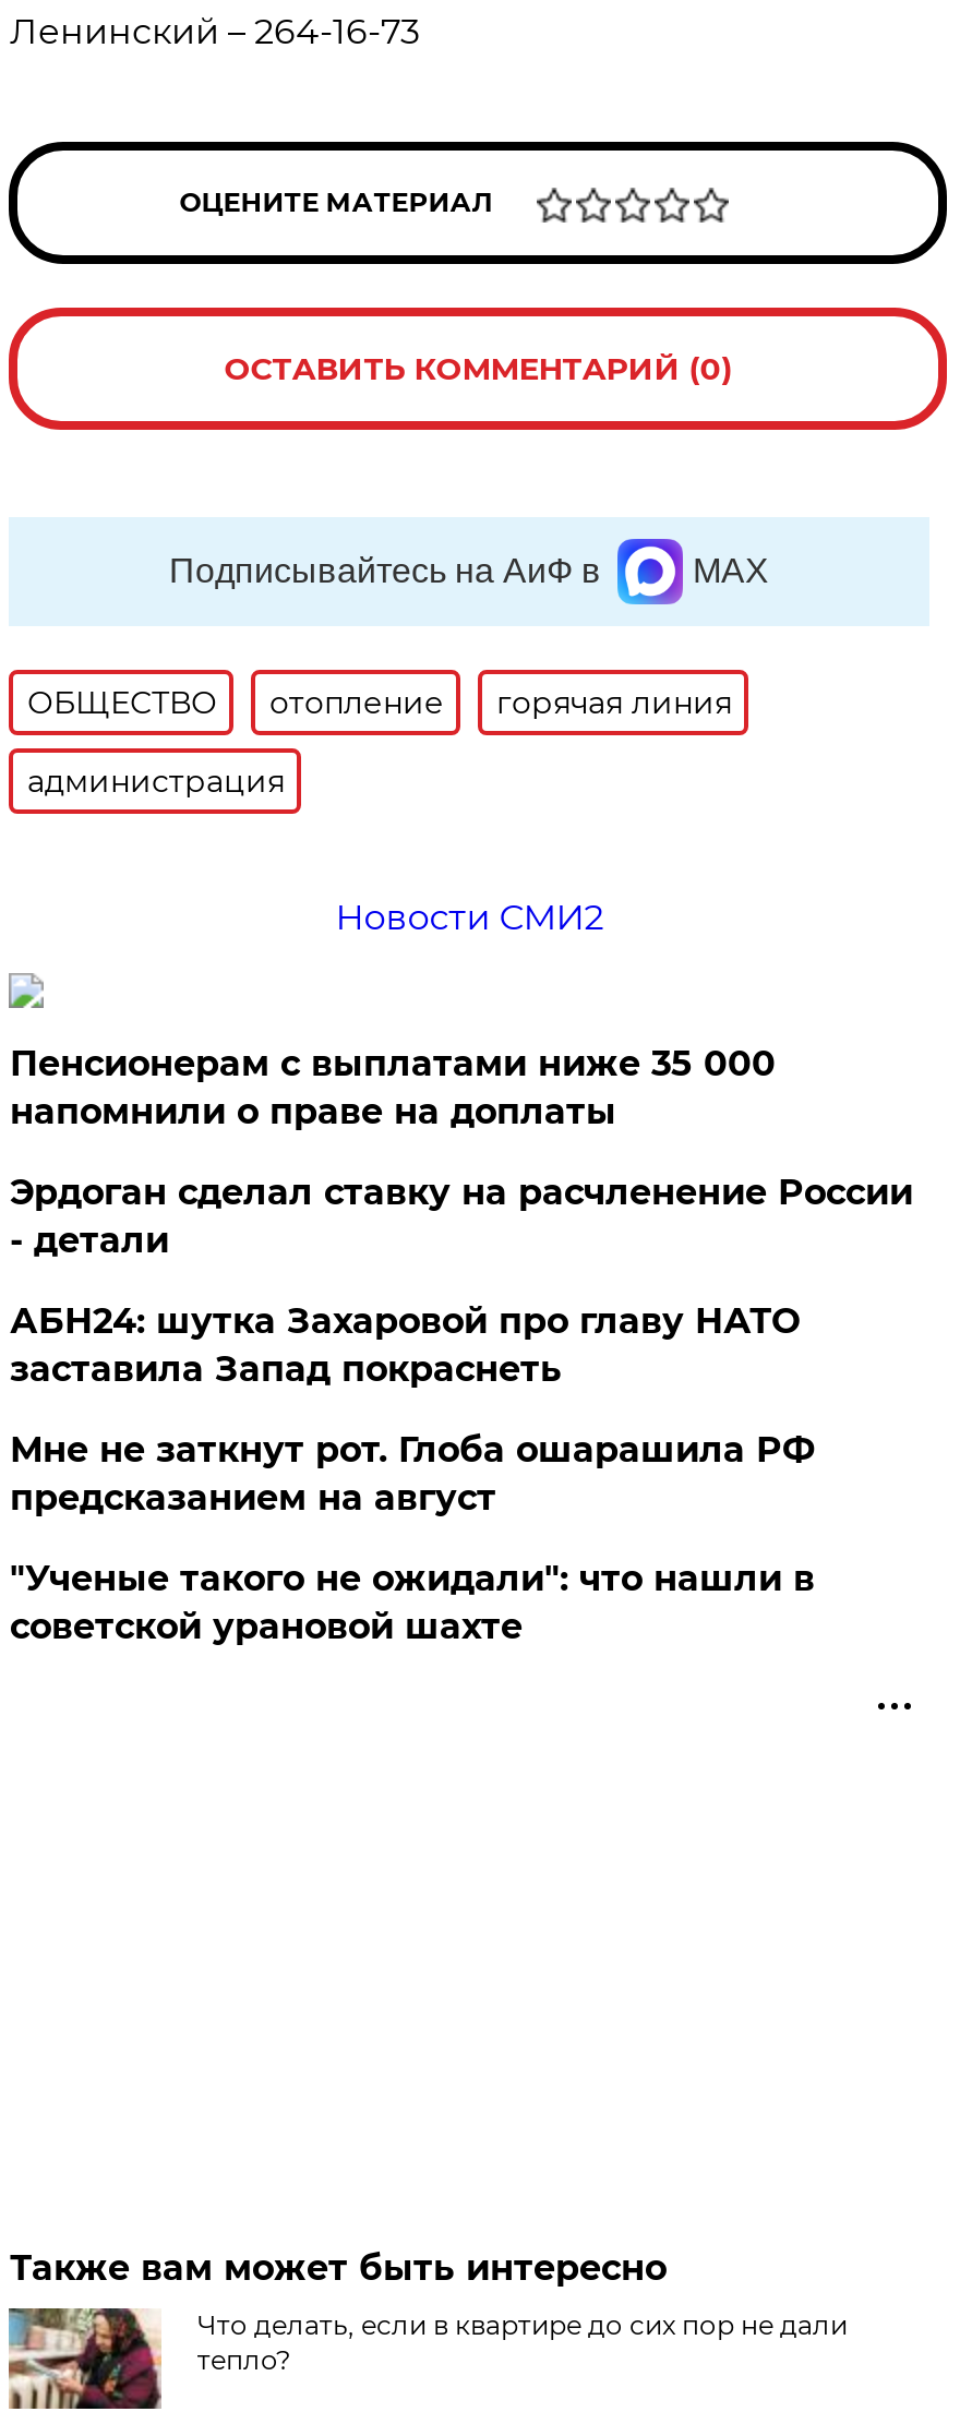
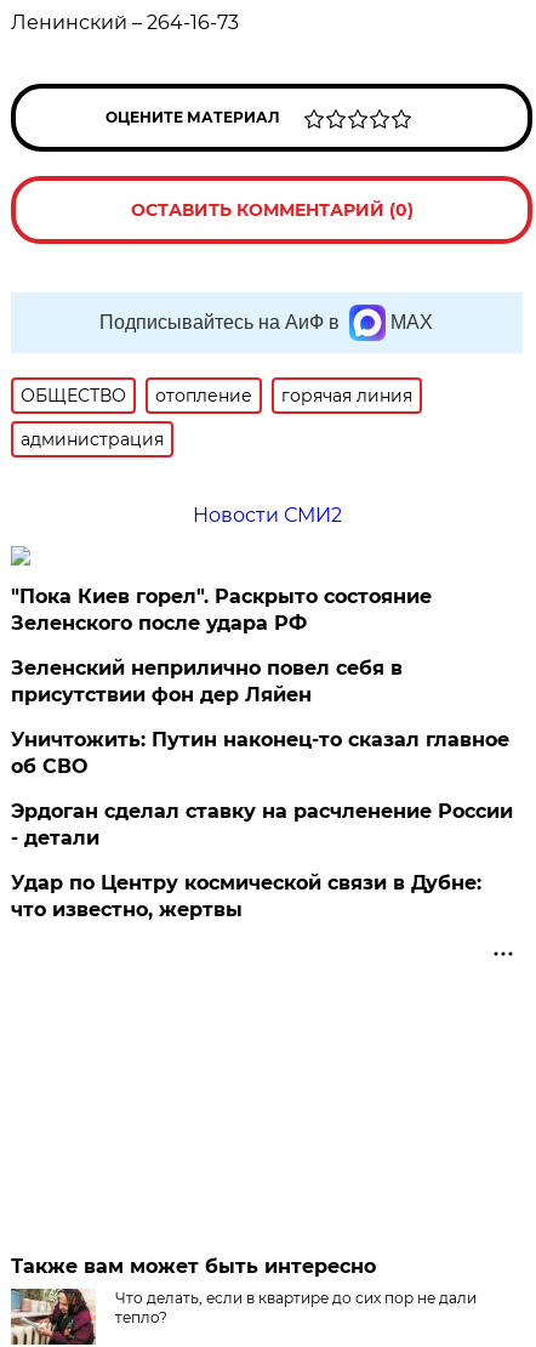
[10,1043,775,1132] Пенсионерам с выплатами ниже 35 000 | напомнили о праве на доплаты -> [11,585,510,778] "Пока Киев горел". Раскрыто состояние | Зеленского после удара РФ | Зеленский неприлично повел cебя в | присутствии фон дер Ляйен | Уничтожить: Путин наконец-то сказал главное | об СВО
moved [10,1172,913,1261] -> [11,800,513,849]: Эрдоган сделал ставку на расчленение России | - детали
[10,1300,815,1647] АБН24: шутка Захаровой про главу НАТО | заставила Запад покраснеть | Мне не заткнут рот. Глоба ошарашила РФ | предсказанием на август | "Ученые такого не ожидали": что нашли в | советской урановой шахте -> [11,871,482,921] Удар по Центру космической связи в Дубне: | что известно, жертвы

